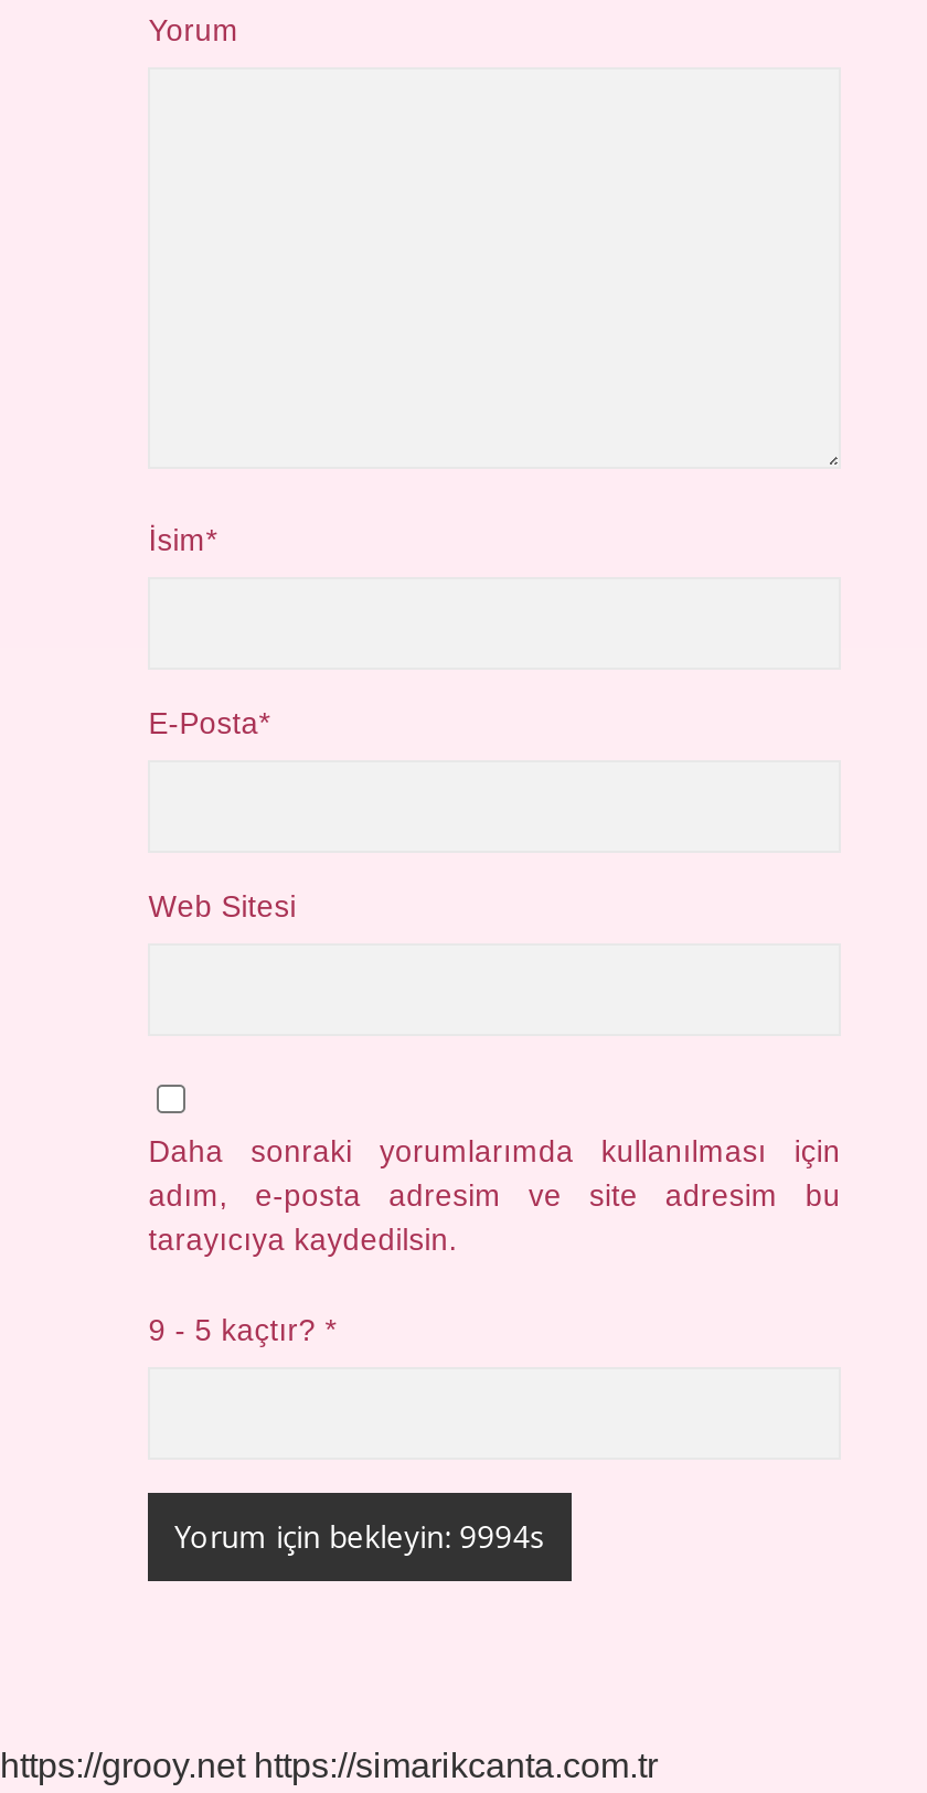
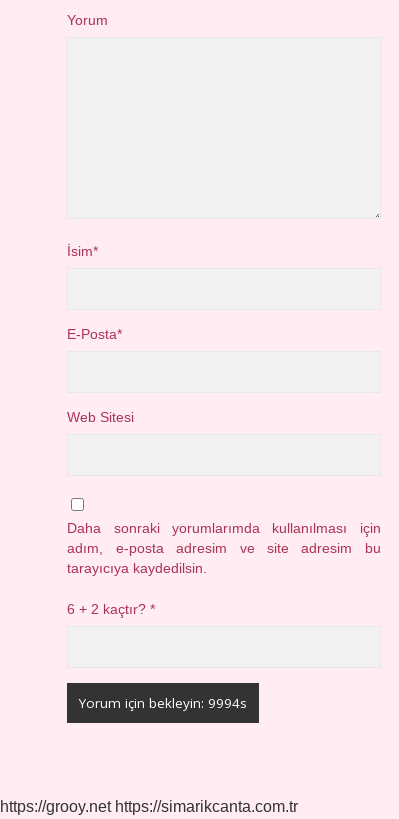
[148,1314,336,1347] 9 - 5 kaçtır? * -> [67,602,155,617] 6 + 2 kaçtır? *

